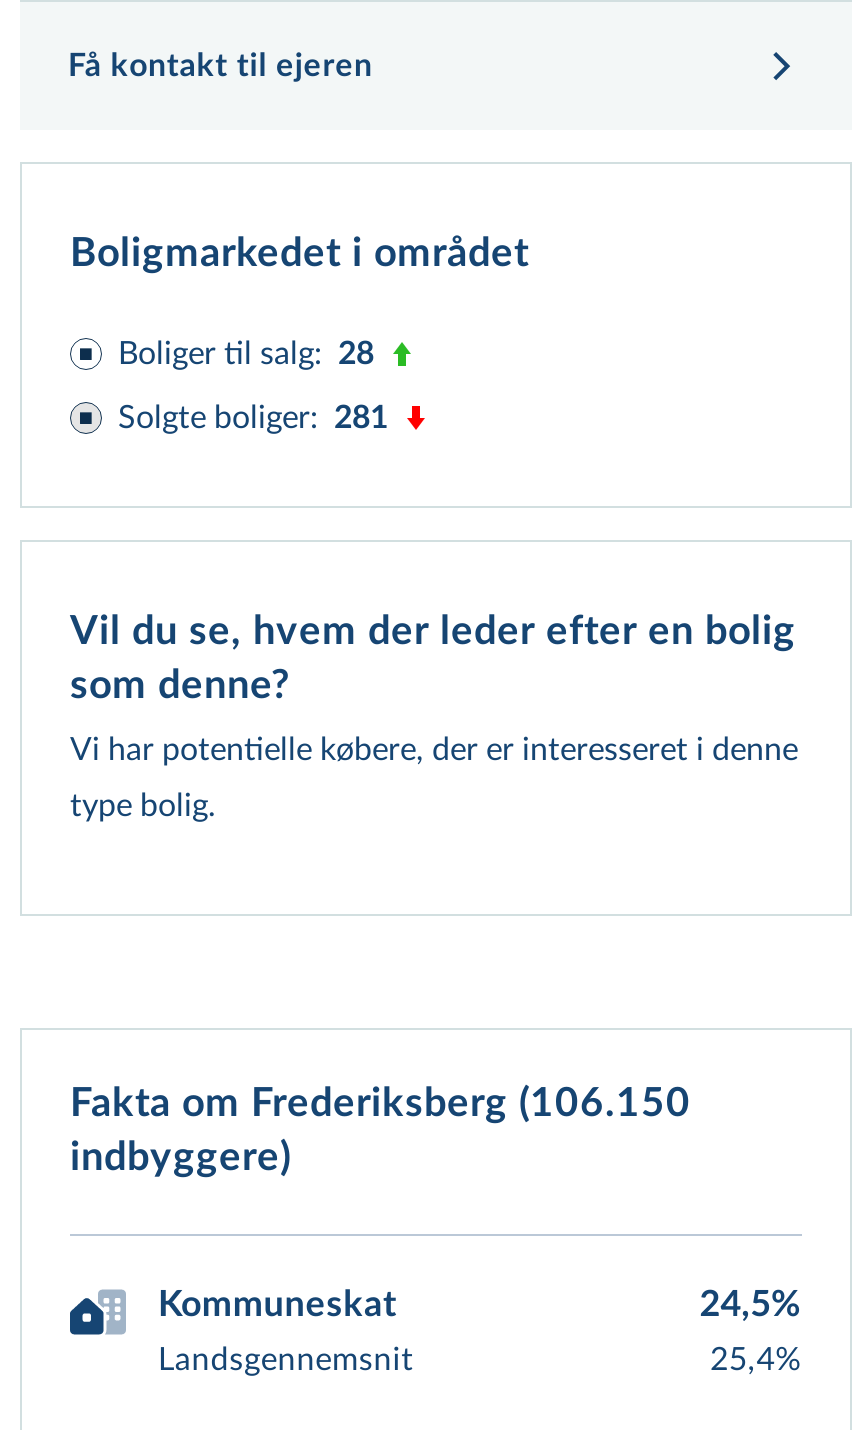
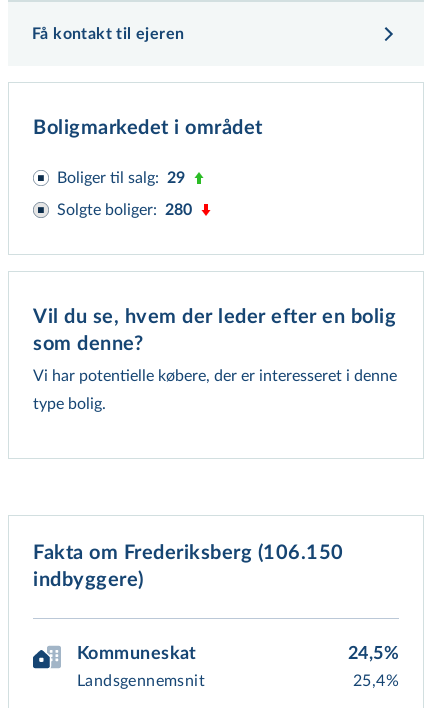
[118,338,374,370] Boliger til salg: 28 -> [57,170,185,186] Boliger til salg: 29
[118,402,388,434] Solgte boliger: 281 -> [57,202,192,218] Solgte boliger: 280

